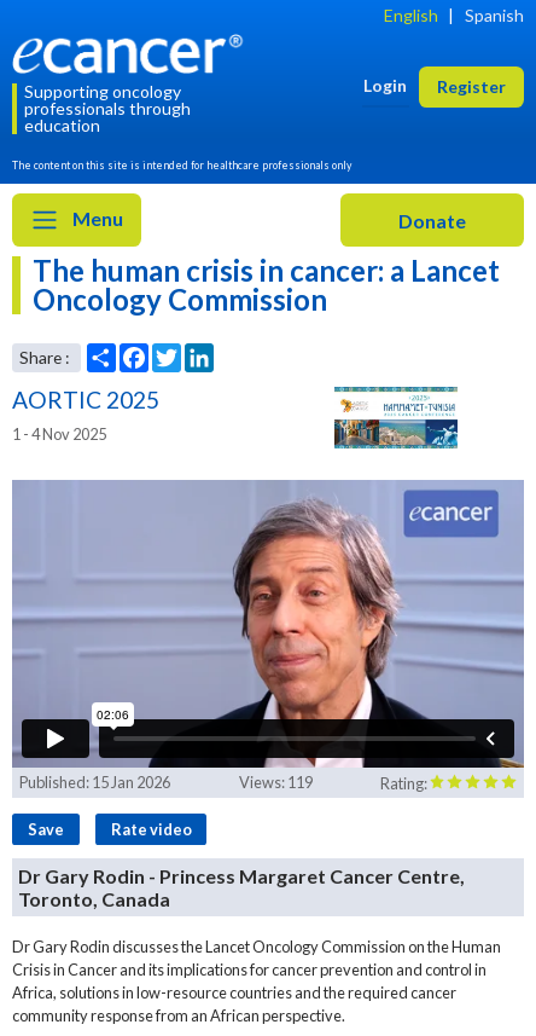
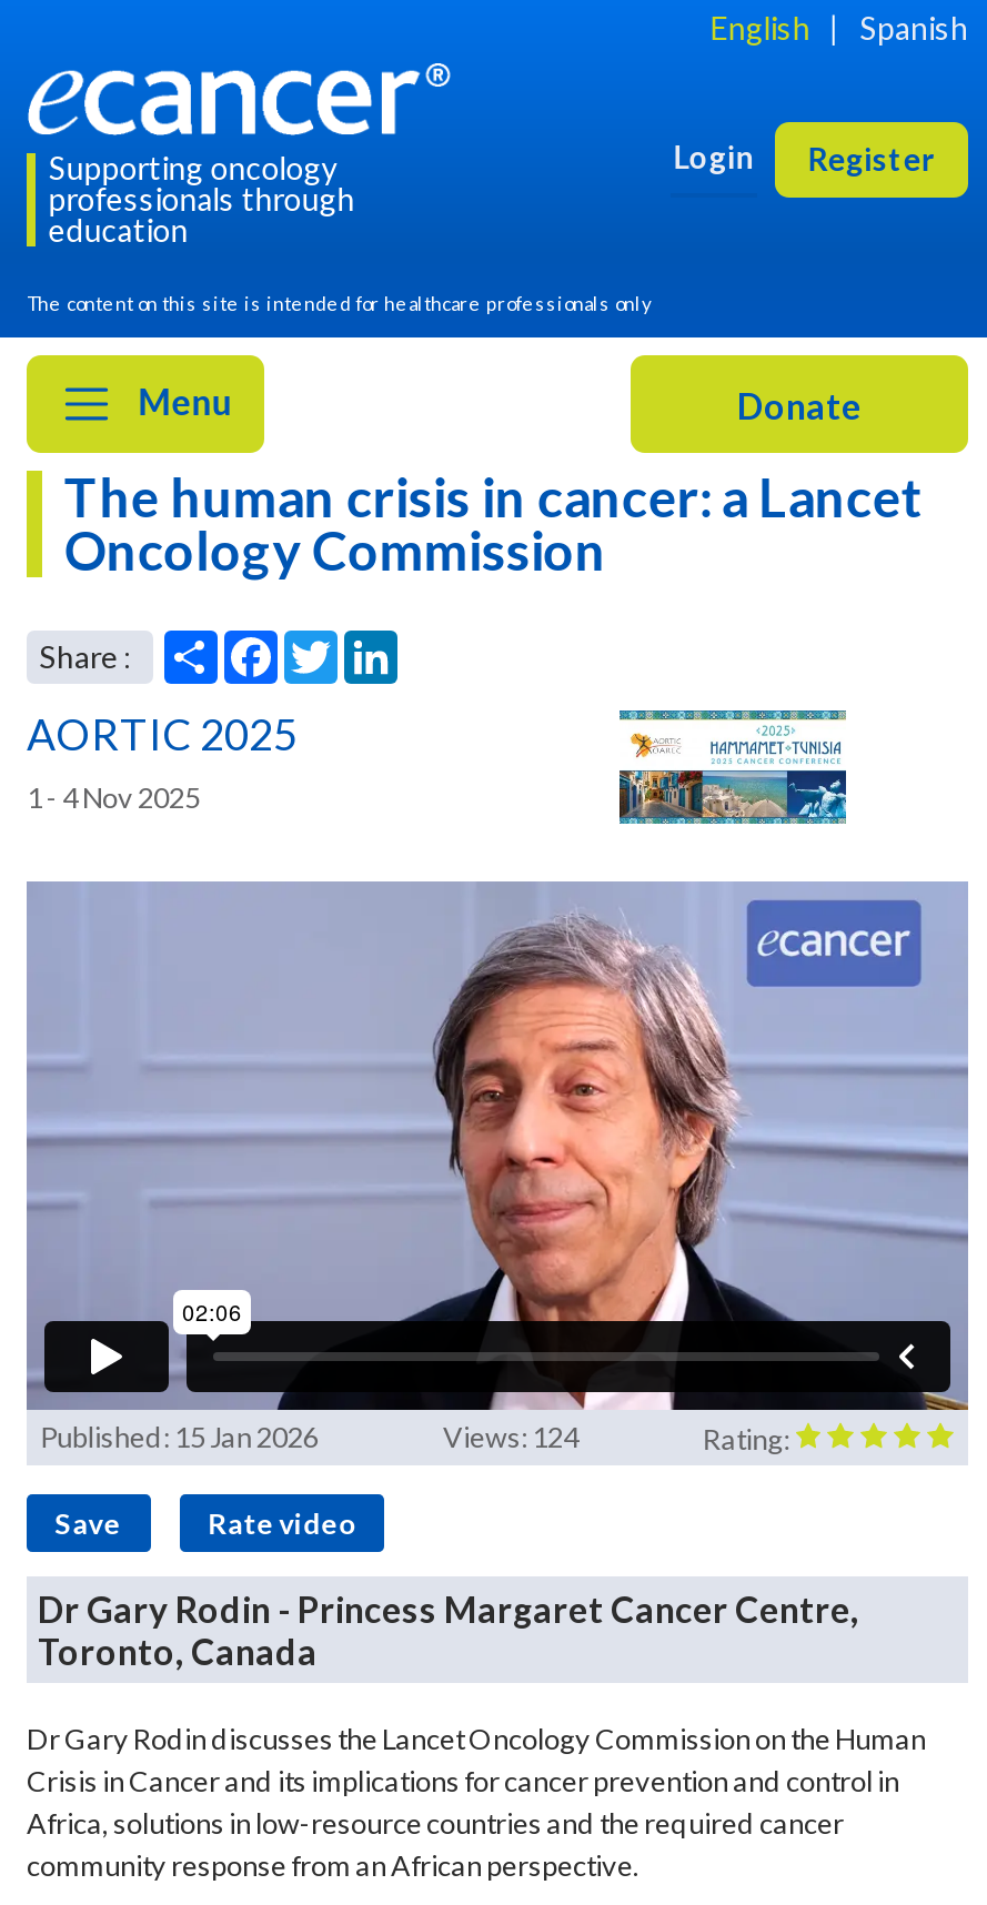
[238,772,312,792] Views: 119 -> [443,1419,578,1454] Views: 124

